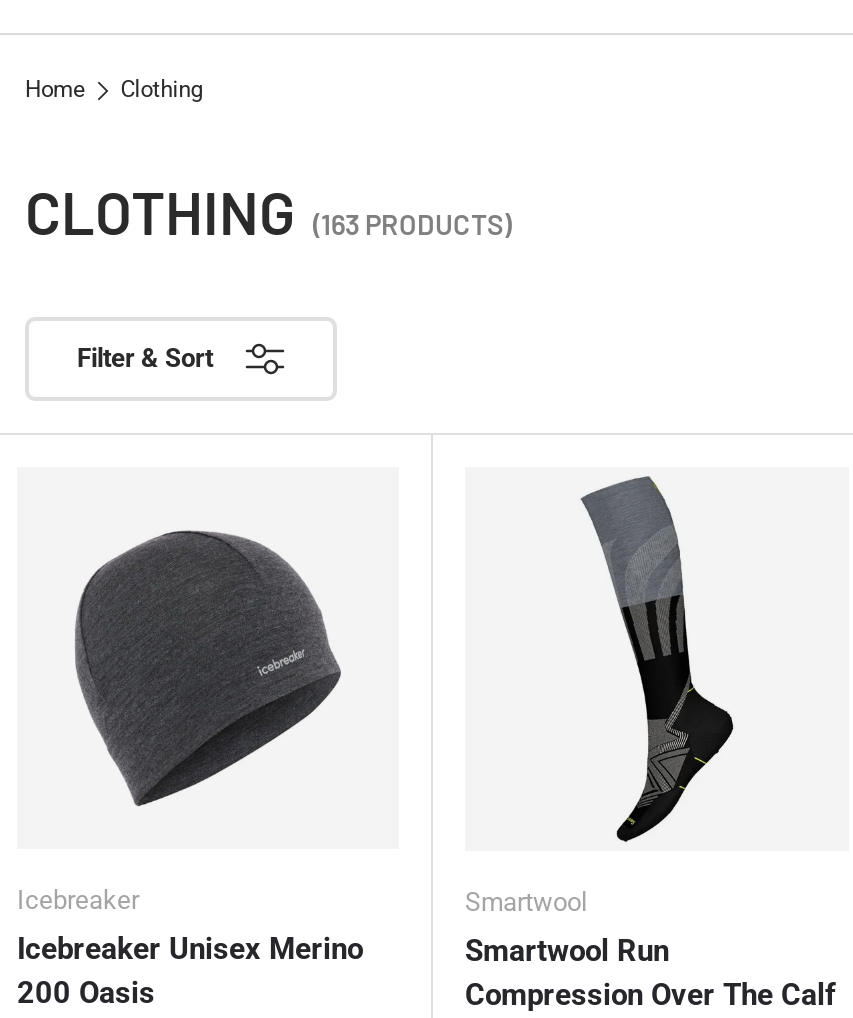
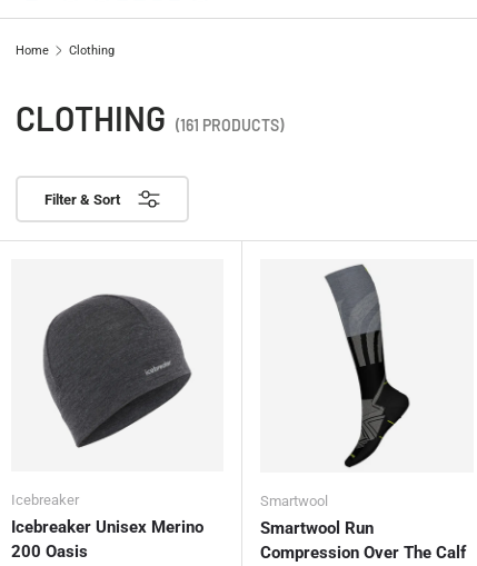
[25,175,511,247] CLOTHING (163 PRODUCTS) -> [16,97,284,137] CLOTHING (161 PRODUCTS)

